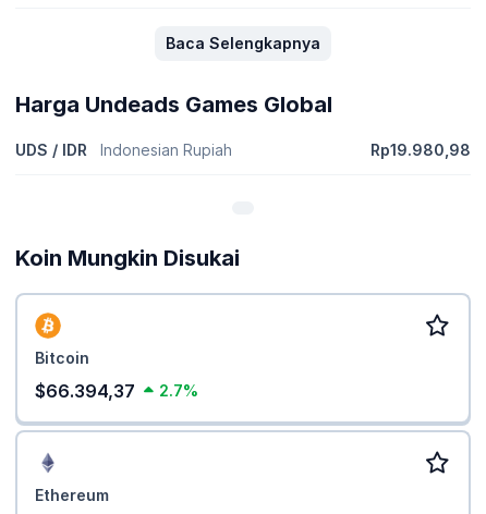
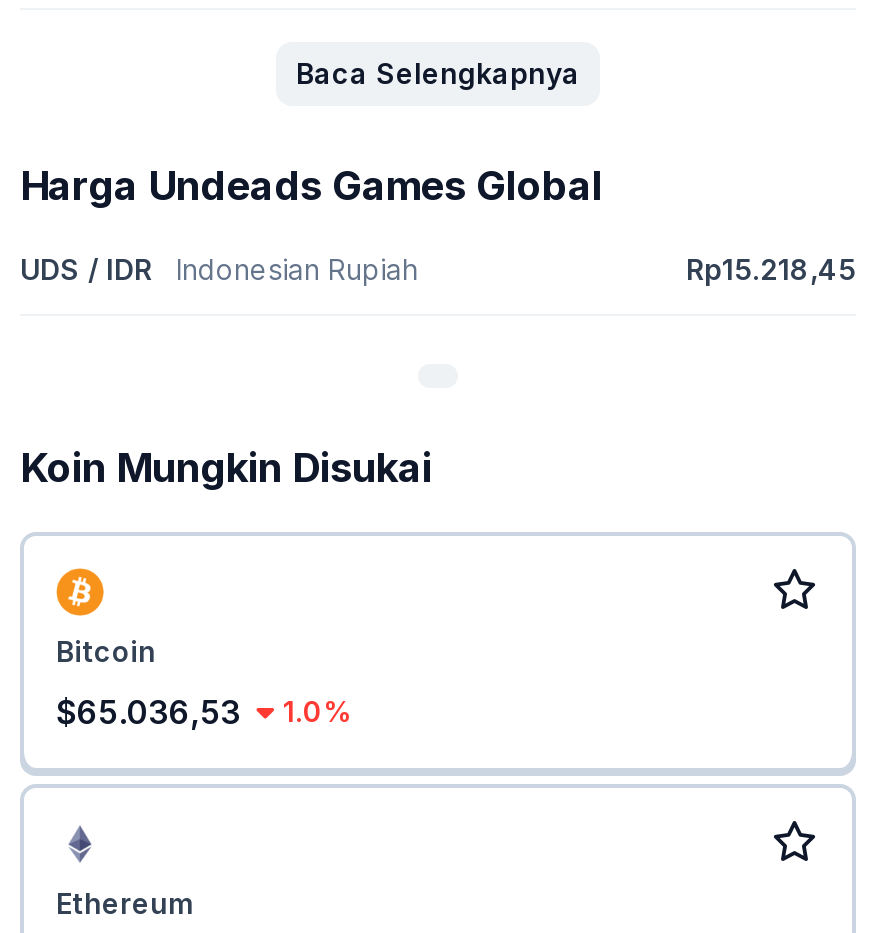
[370,141,471,159] Rp19.980,98 -> [686,251,856,285] Rp15.218,45
[35,380,135,402] $66.394,37 -> [56,691,240,731] $65.036,53
[159,381,198,400] 2.7% -> [283,693,351,727] 1.0%

